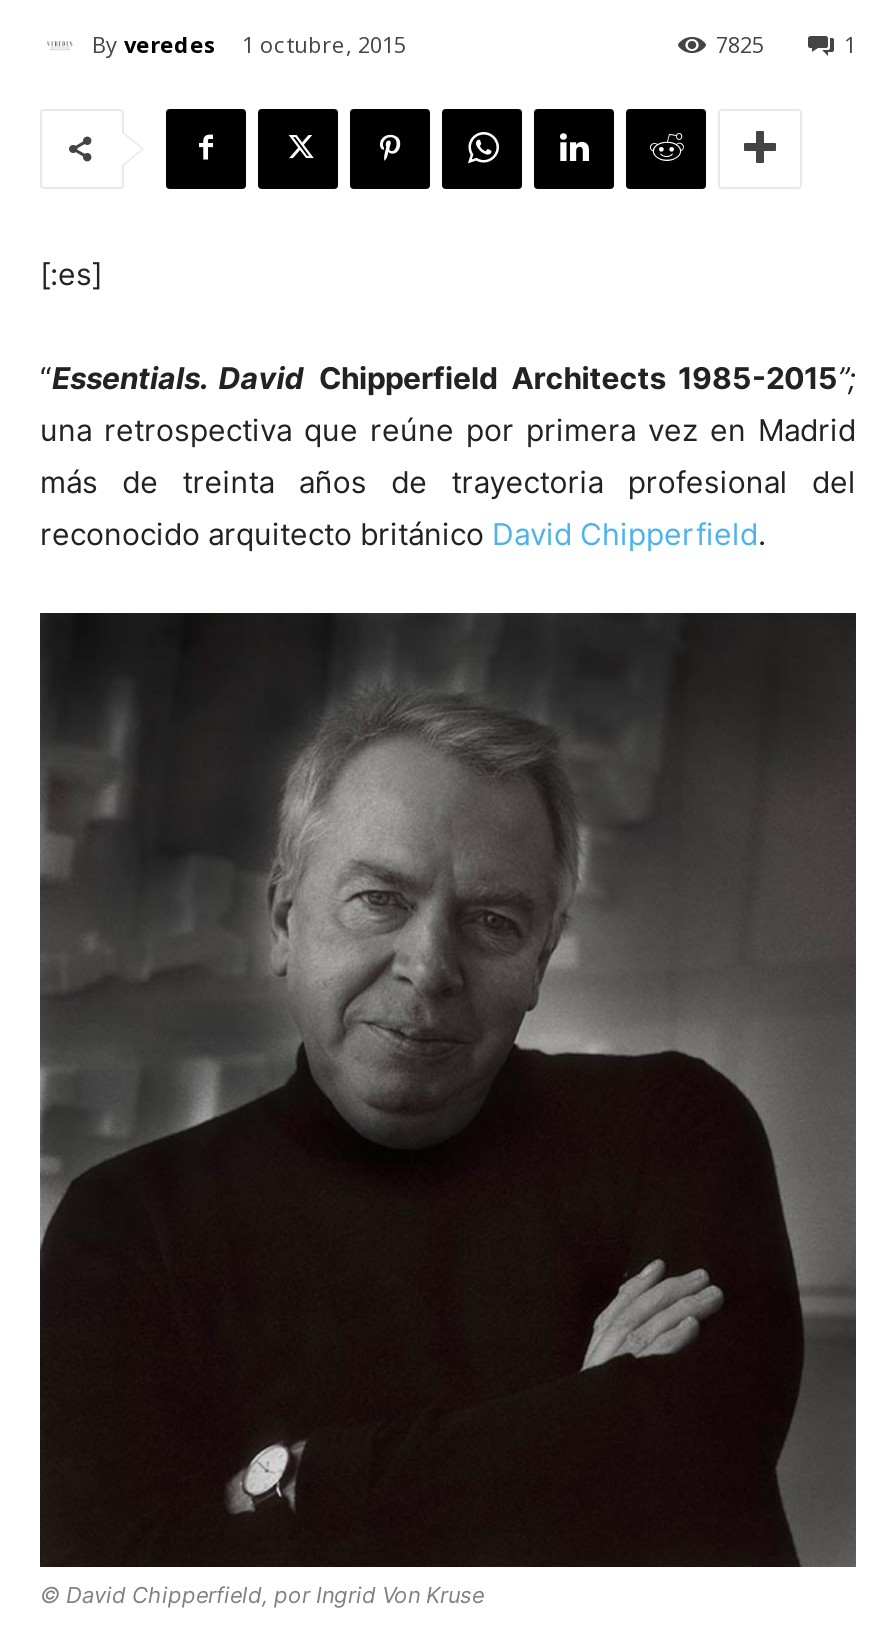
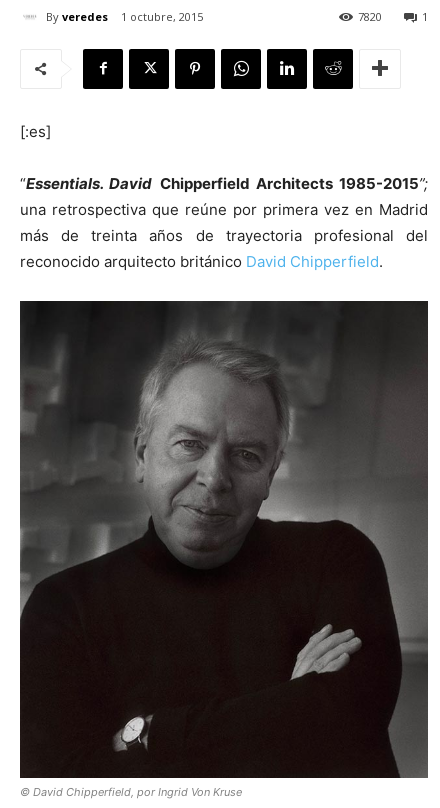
[716,30,764,60] 7825 -> [358,9,382,24] 7820

